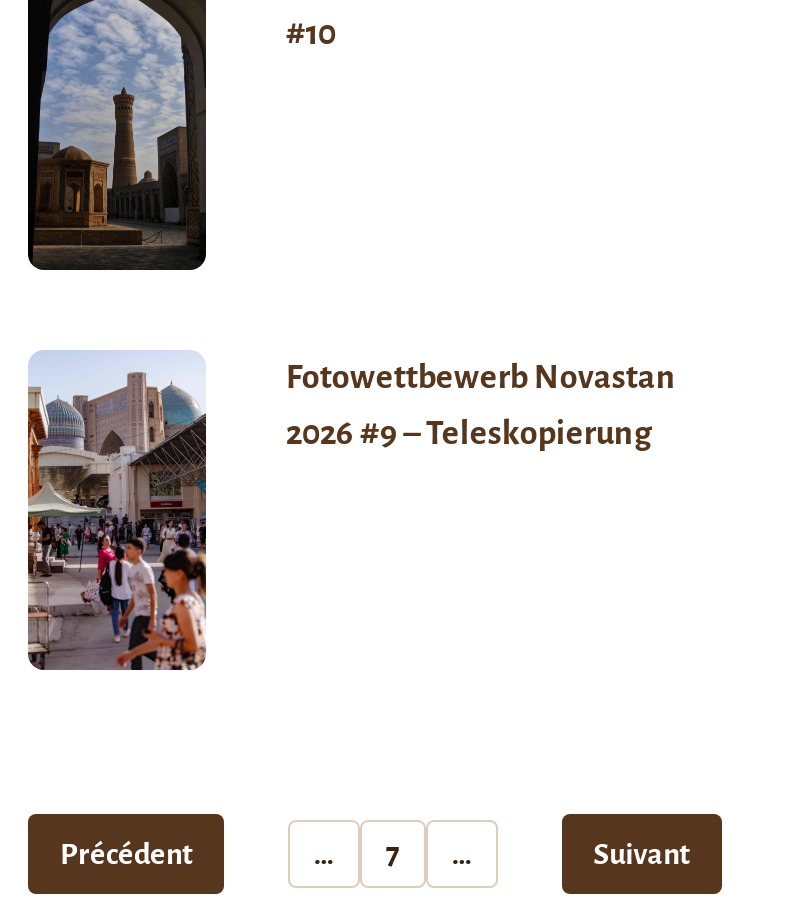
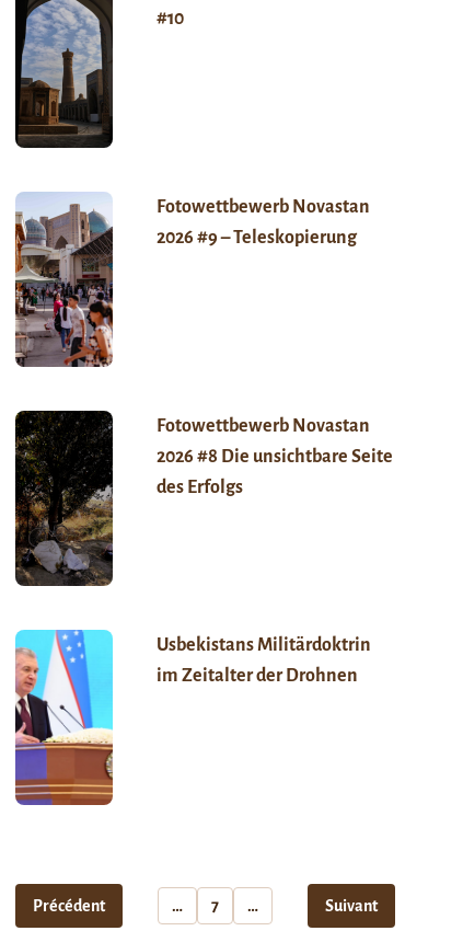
none -> [14,410,393,586] [image] | Fotowettbewerb Novastan | 2026 #8 Die unsichtbare Seite | des Erfolgs
none -> [14,630,371,806] [image] | Usbekistans Militärdoktrin | im Zeitalter der Drohnen

